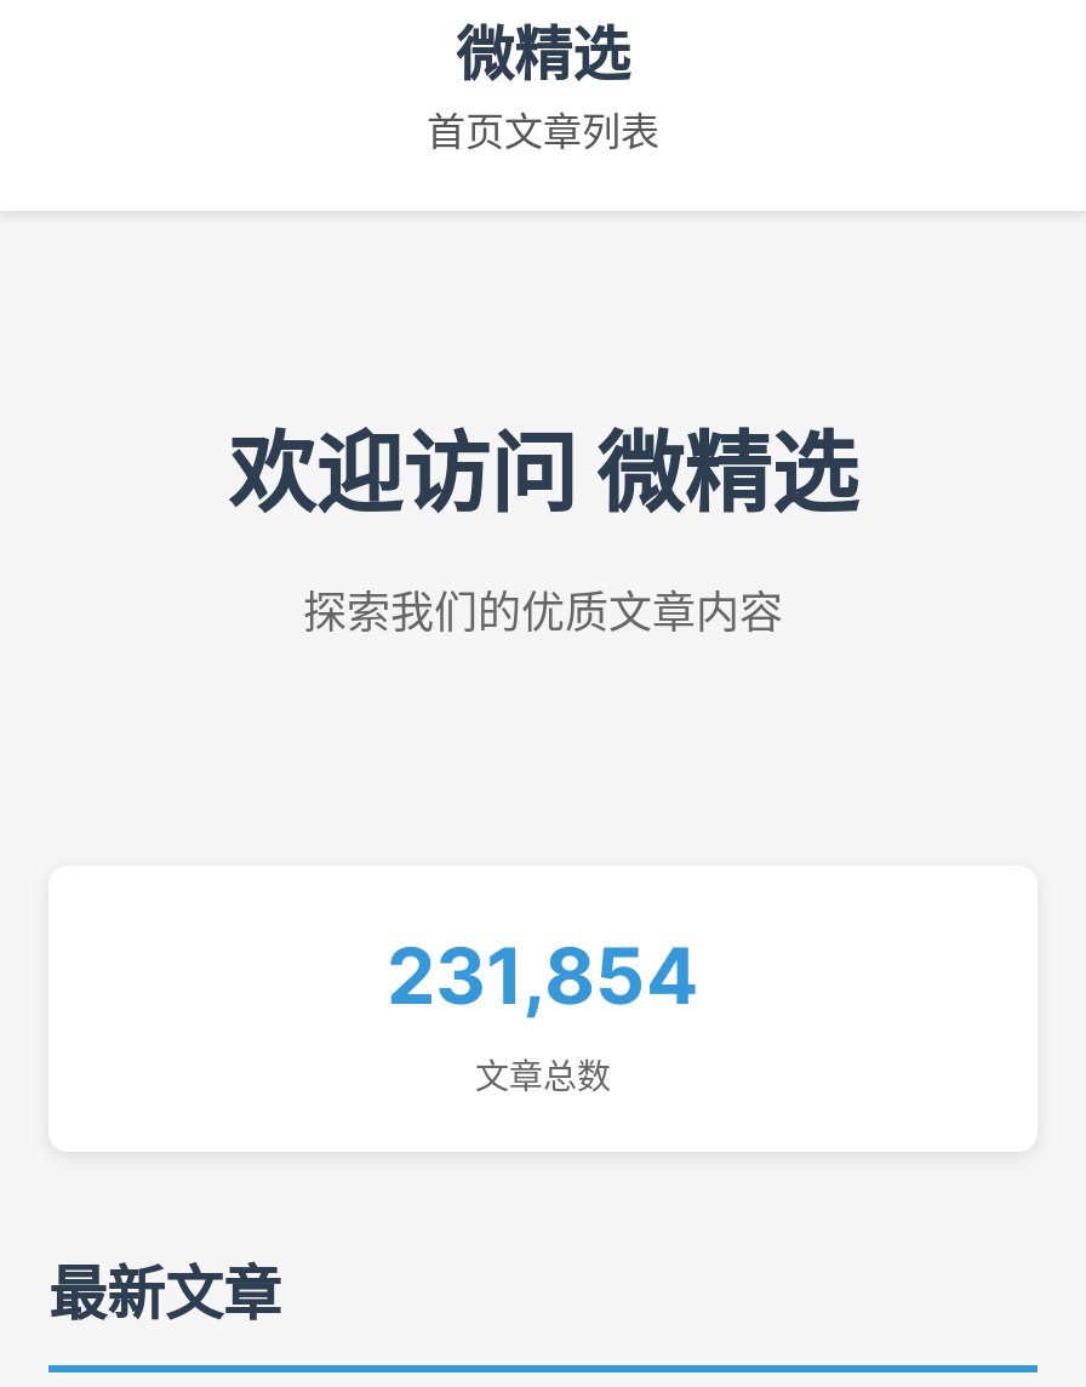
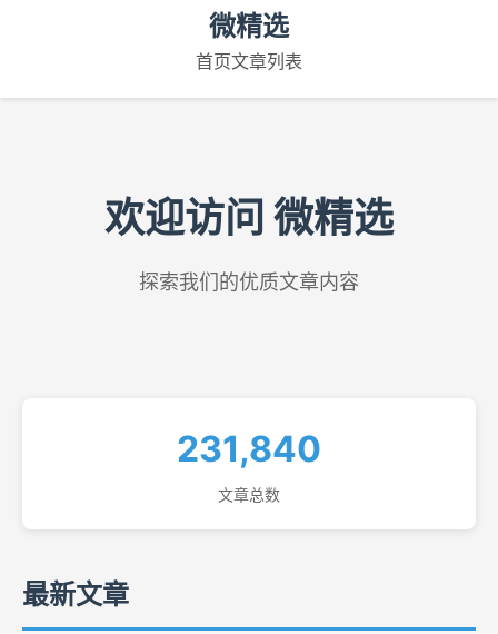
[387,929,699,1023] 231,854 -> [177,427,321,470] 231,840

